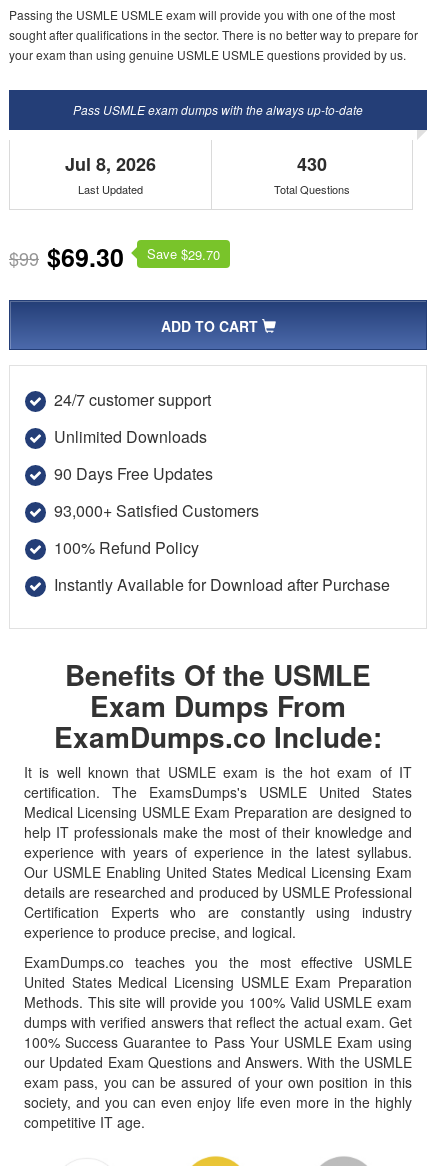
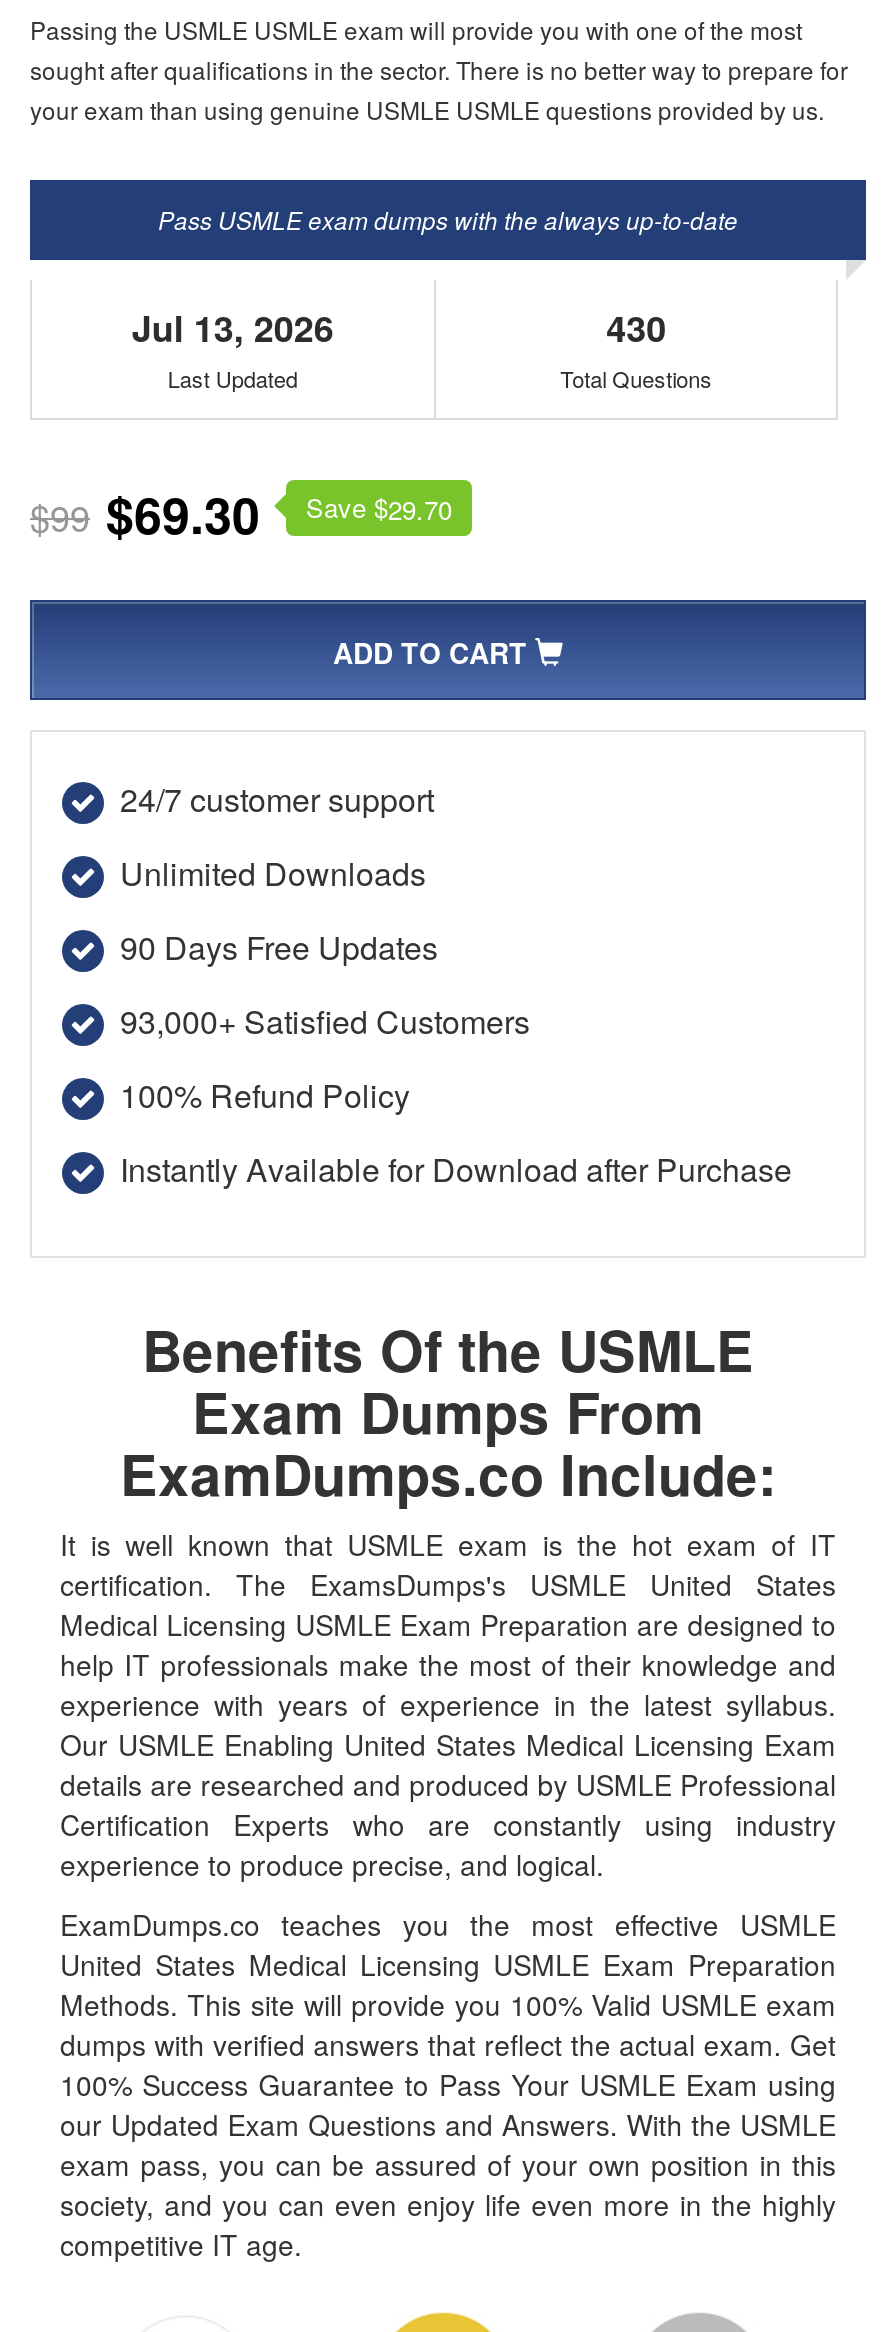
[65,151,156,177] Jul 8, 2026 -> [132,302,334,354] Jul 13, 2026

